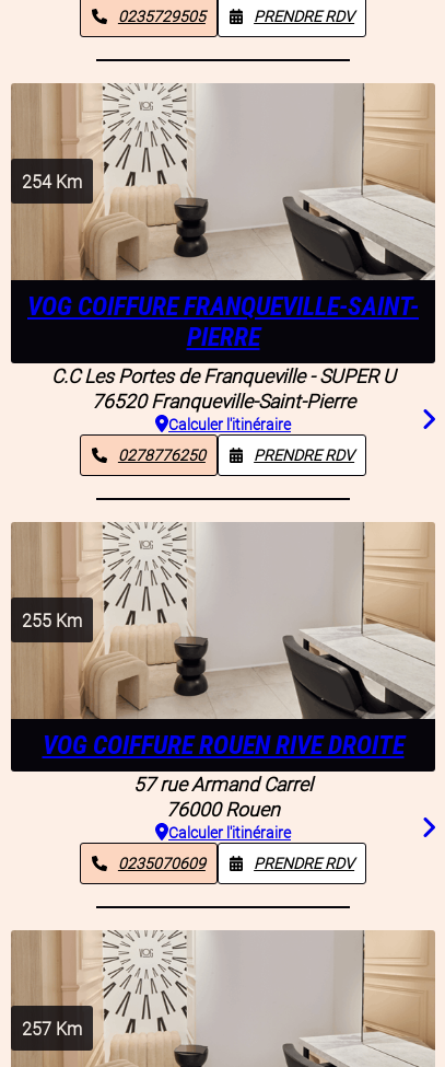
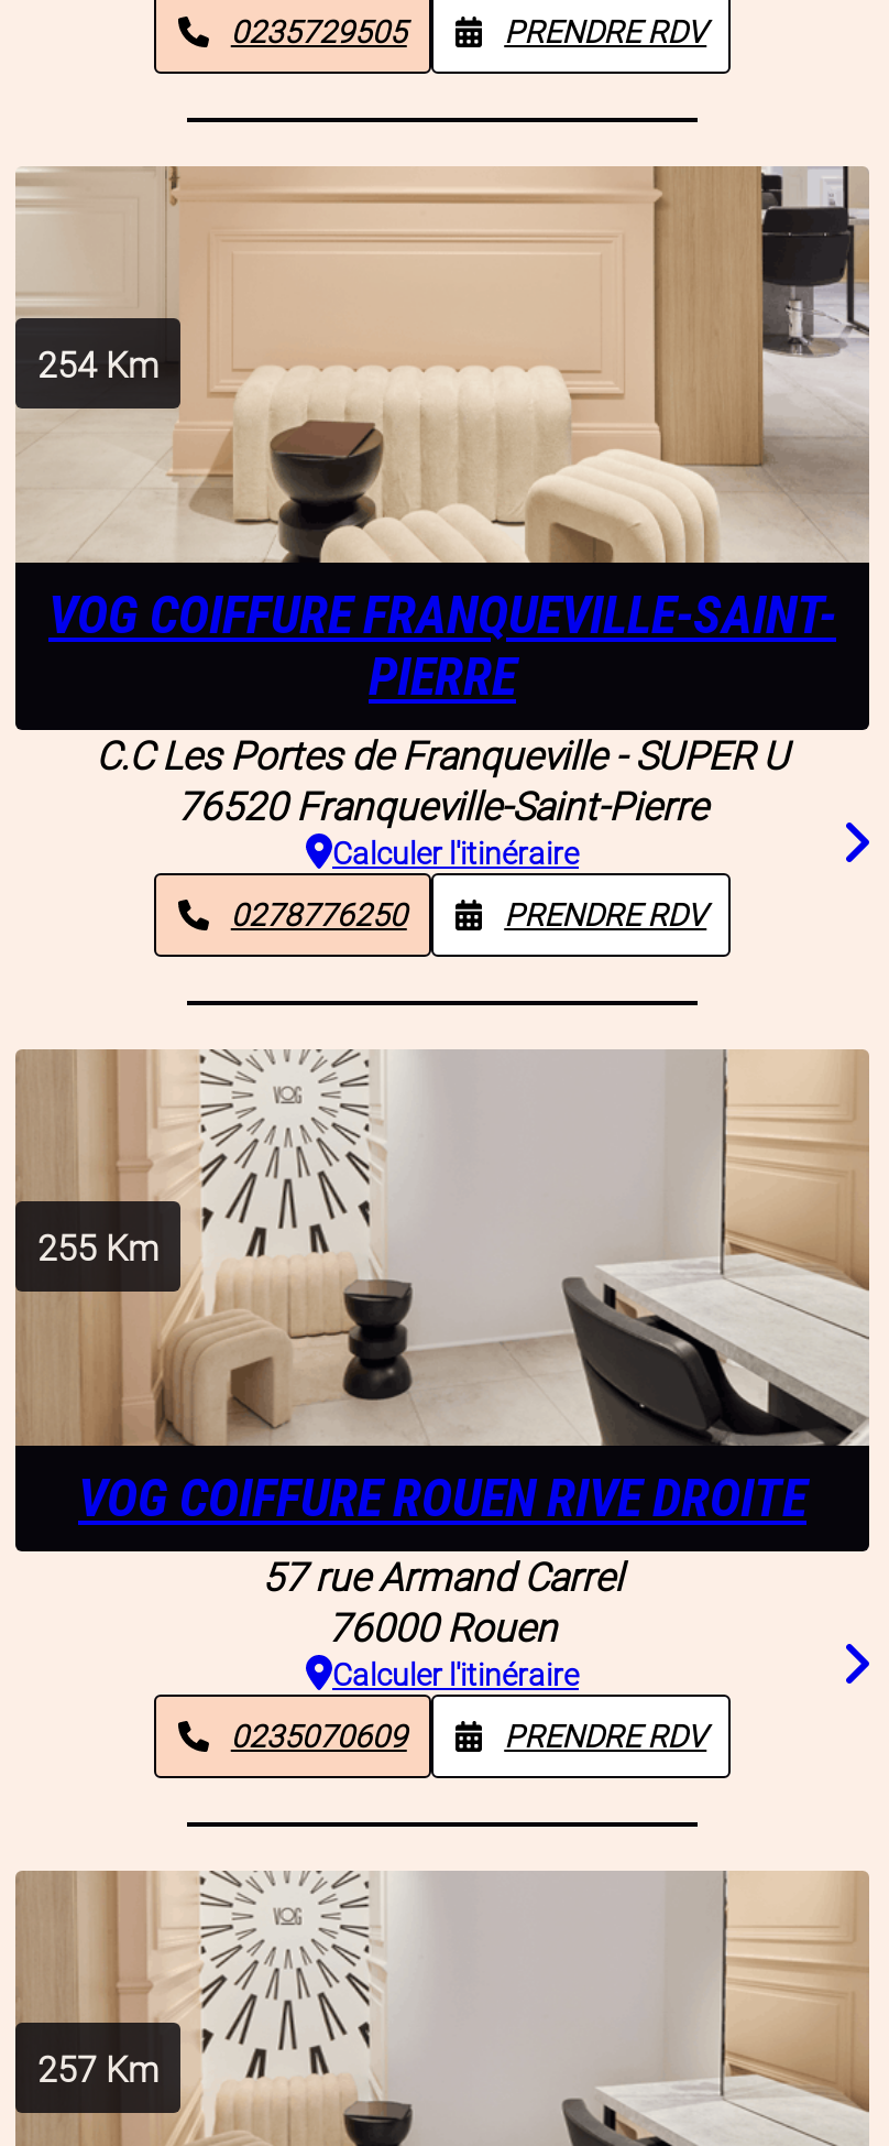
[11,83,435,281] [image] -> [18,166,869,565] [image]

